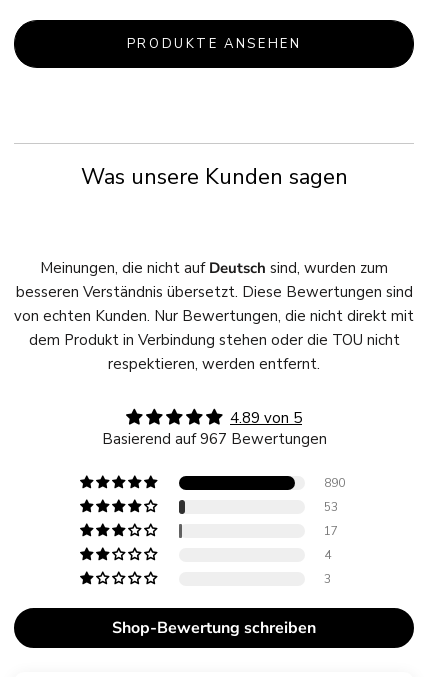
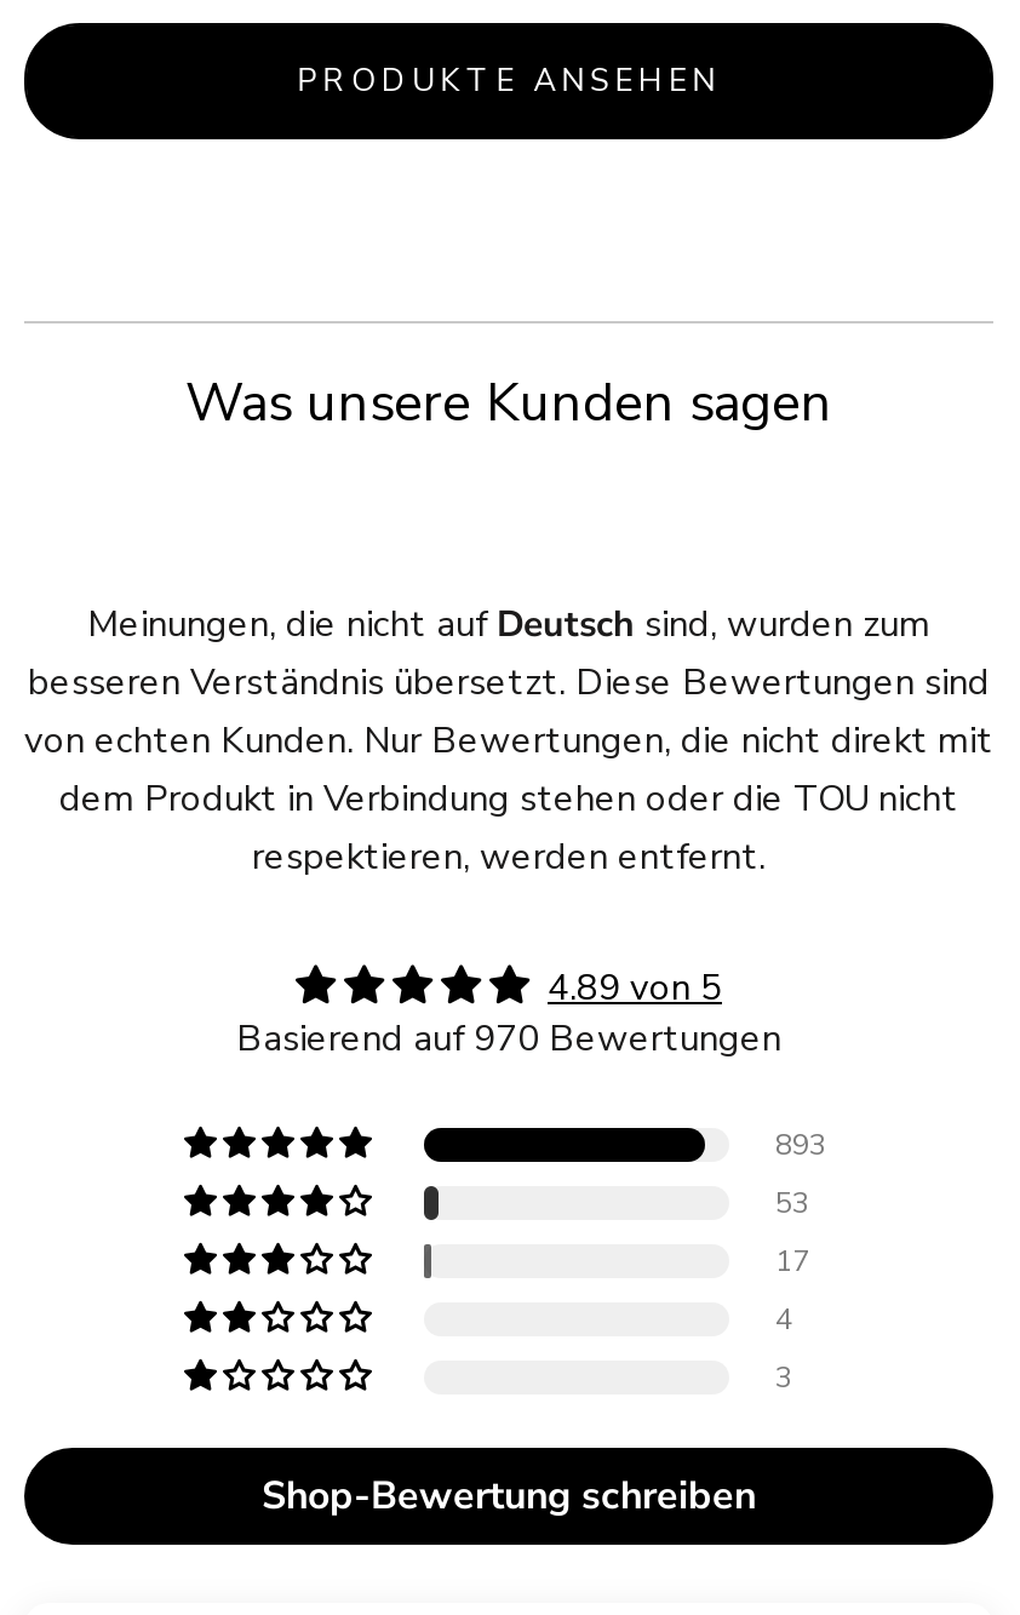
[101,429,326,449] Basierend auf 967 Bewertungen -> [236,1014,781,1063] Basierend auf 970 Bewertungen
[324,475,345,491] 890 -> [775,1126,826,1165] 893

